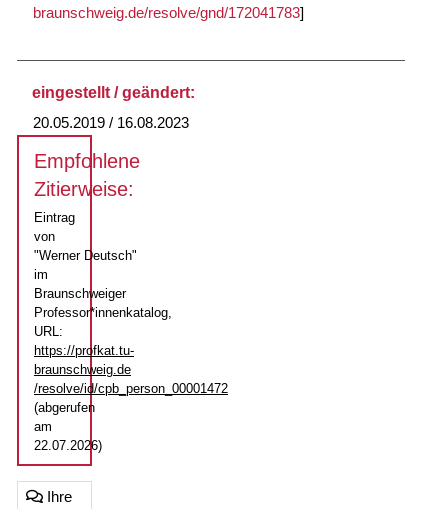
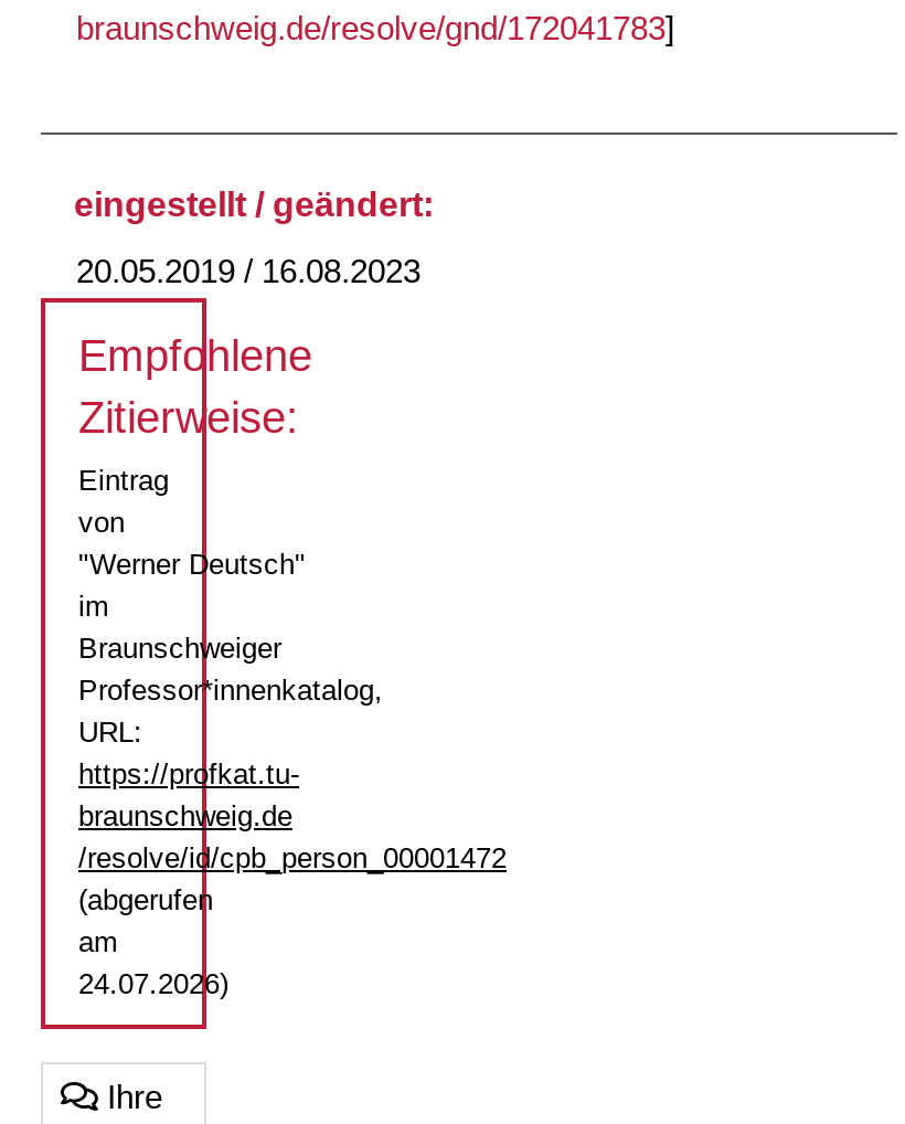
[34,438,102,453] 22.07.2026) -> [78,967,228,1000] 24.07.2026)

